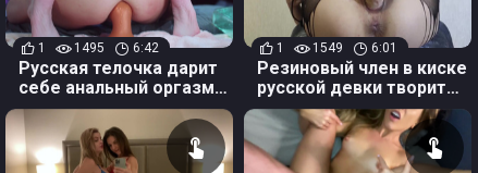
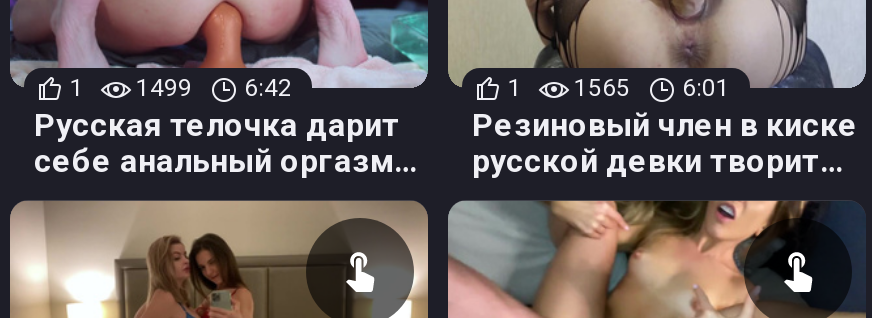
[38,40,159,55] 1 1495 6:42 -> [70,74,292,102] 1 1499 6:42
[277,40,397,55] 1 1549 6:01 -> [508,74,730,102] 1 1565 6:01

